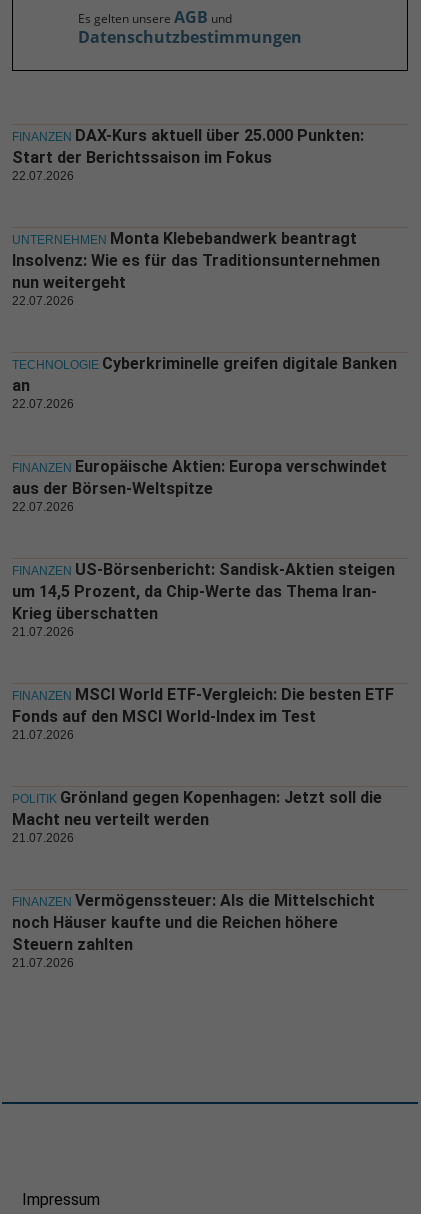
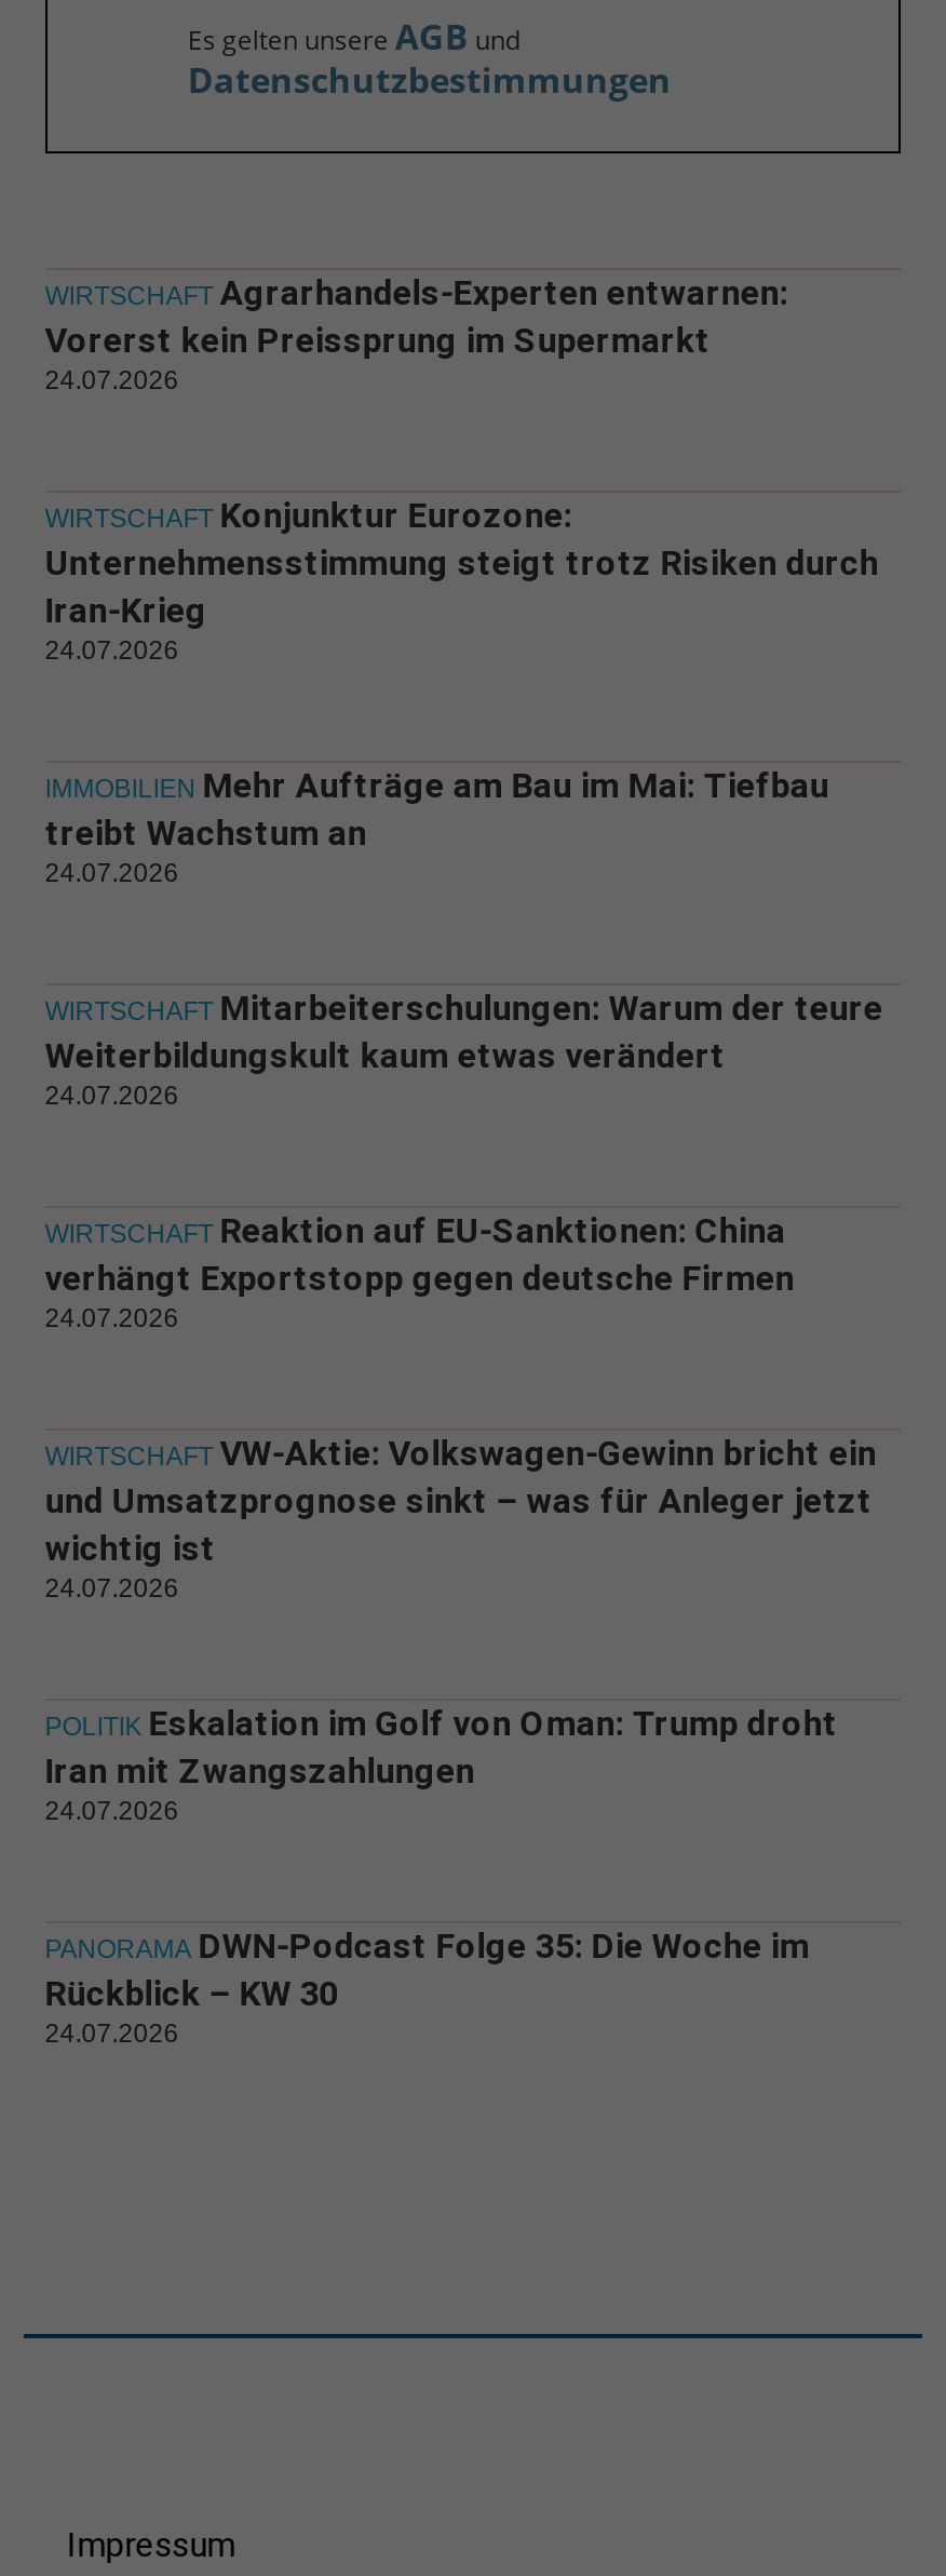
[12,126,364,183] FINANZEN DAX-Kurs aktuell über 25.000 Punkten: | Start der Berichtssaison im Fokus | 22.07.2026 -> [45,273,788,396] WIRTSCHAFT Agrarhandels-Experten entwarnen: | Vorerst kein Preissprung im Supermarkt | 24.07.2026
[12,229,380,308] UNTERNEHMEN Monta Klebebandwerk beantragt | Insolvenz: Wie es für das Traditionsunternehmen | nun weitergeht | 22.07.2026 -> [45,495,878,666] WIRTSCHAFT Konjunktur Eurozone: | Unternehmensstimmung steigt trotz Risiken durch | Iran-Krieg | 24.07.2026
[12,354,397,411] TECHNOLOGIE Cyberkriminelle greifen digitale Banken | an | 22.07.2026 -> [45,765,829,889] IMMOBILIEN Mehr Aufträge am Bau im Mai: Tiefbau | treibt Wachstum an | 24.07.2026
[12,457,387,514] FINANZEN Europäische Aktien: Europa verschwindet | aus der Börsen-Weltspitze | 22.07.2026 -> [45,988,883,1111] WIRTSCHAFT Mitarbeiterschulungen: Warum der teure | Weiterbildungskult kaum etwas verändert | 24.07.2026
[12,560,395,639] FINANZEN US-Börsenbericht: Sandisk-Aktien steigen | um 14,5 Prozent, da Chip-Werte das Thema Iran- | Krieg überschatten | 21.07.2026 -> [45,1211,794,1334] WIRTSCHAFT Reaktion auf EU-Sanktionen: China | verhängt Exportstopp gegen deutsche Firmen | 24.07.2026
[12,685,394,742] FINANZEN MSCI World ETF-Vergleich: Die besten ETF | Fonds auf den MSCI World-Index im Test | 21.07.2026 -> [45,1433,876,1604] WIRTSCHAFT VW-Aktie: Volkswagen-Gewinn bricht ein | und Umsatzprognose sinkt – was für Anleger jetzt | wichtig ist | 24.07.2026
[12,788,382,845] POLITIK Grönland gegen Kopenhagen: Jetzt soll die | Macht neu verteilt werden | 21.07.2026 -> [45,1703,837,1827] POLITIK Eskalation im Golf von Oman: Trump droht | Iran mit Zwangszahlungen | 24.07.2026
[12,891,375,970] FINANZEN Vermögenssteuer: Als die Mittelschicht | noch Häuser kaufte und die Reichen höhere | Steuern zahlten | 21.07.2026 -> [45,1926,809,2049] PANORAMA DWN-Podcast Folge 35: Die Woche im | Rückblick – KW 30 | 24.07.2026

